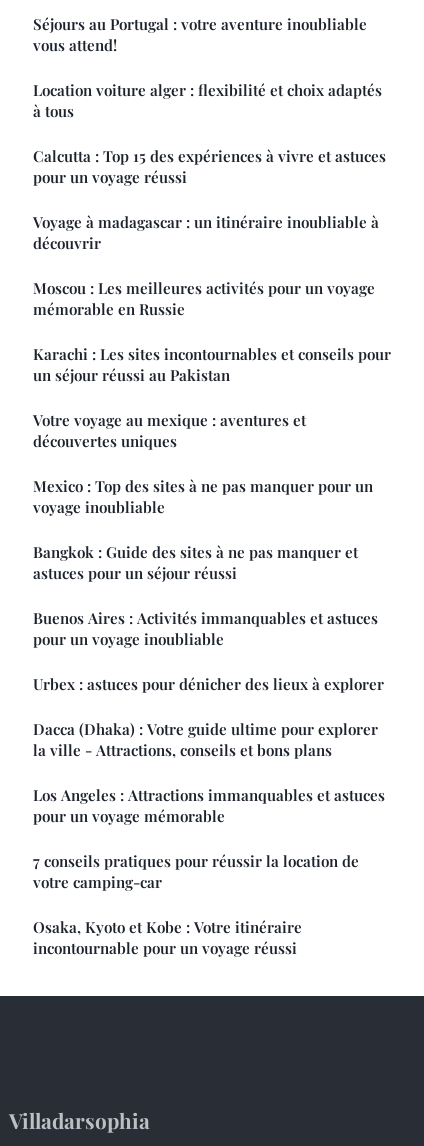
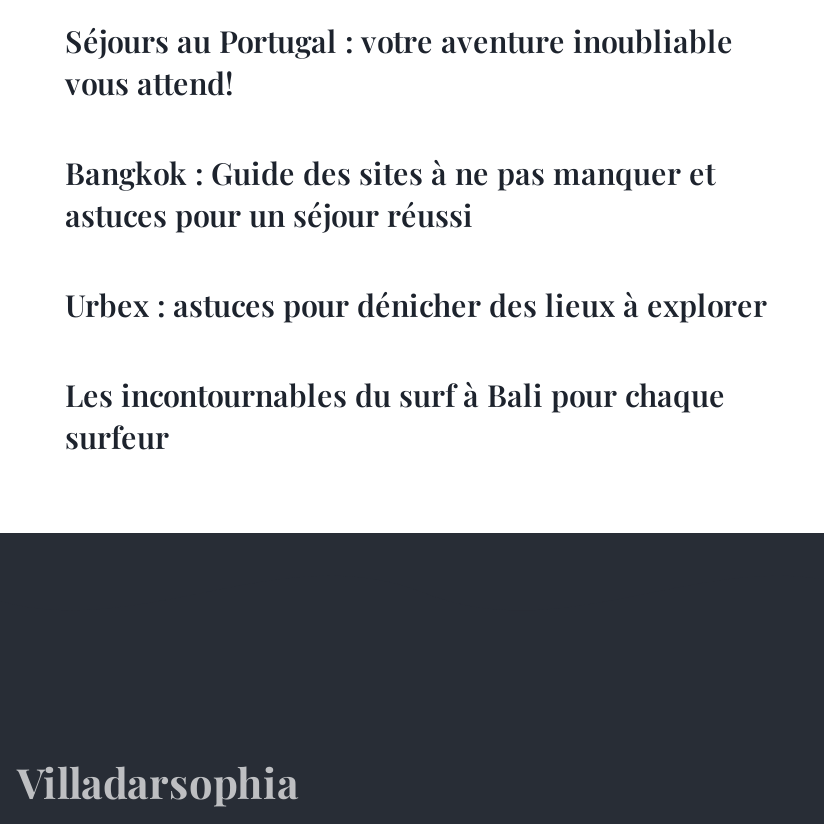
[33,80,391,517] Location voiture alger : flexibilité et choix adaptés | à tous | Calcutta : Top 15 des expériences à vivre et astuces | pour un voyage réussi | Voyage à madagascar : un itinéraire inoubliable à | découvrir | Moscou : Les meilleures activités pour un voyage | mémorable en Russie | Karachi : Les sites incontournables et conseils pour | un séjour réussi au Pakistan | Votre voyage au mexique : aventures et | découvertes uniques | Mexico : Top des sites à ne pas manquer pour un | voyage inoubliable -> none
[33,608,378,649] Buenos Aires : Activités immanquables et astuces | pour un voyage inoubliable -> none
[33,719,385,958] Dacca (Dhaka) : Votre guide ultime pour explorer | la ville - Attractions, conseils et bons plans | Los Angeles : Attractions immanquables et astuces | pour un voyage mémorable | 7 conseils pratiques pour réussir la location de | votre camping-car | Osaka, Kyoto et Kobe : Votre itinéraire | incontournable pour un voyage réussi -> [65,374,725,456] Les incontournables du surf à Bali pour chaque | surfeur

